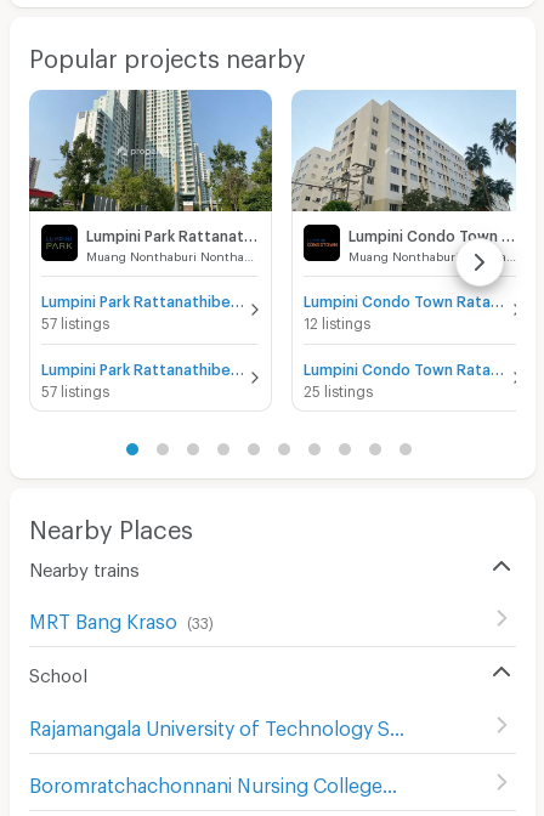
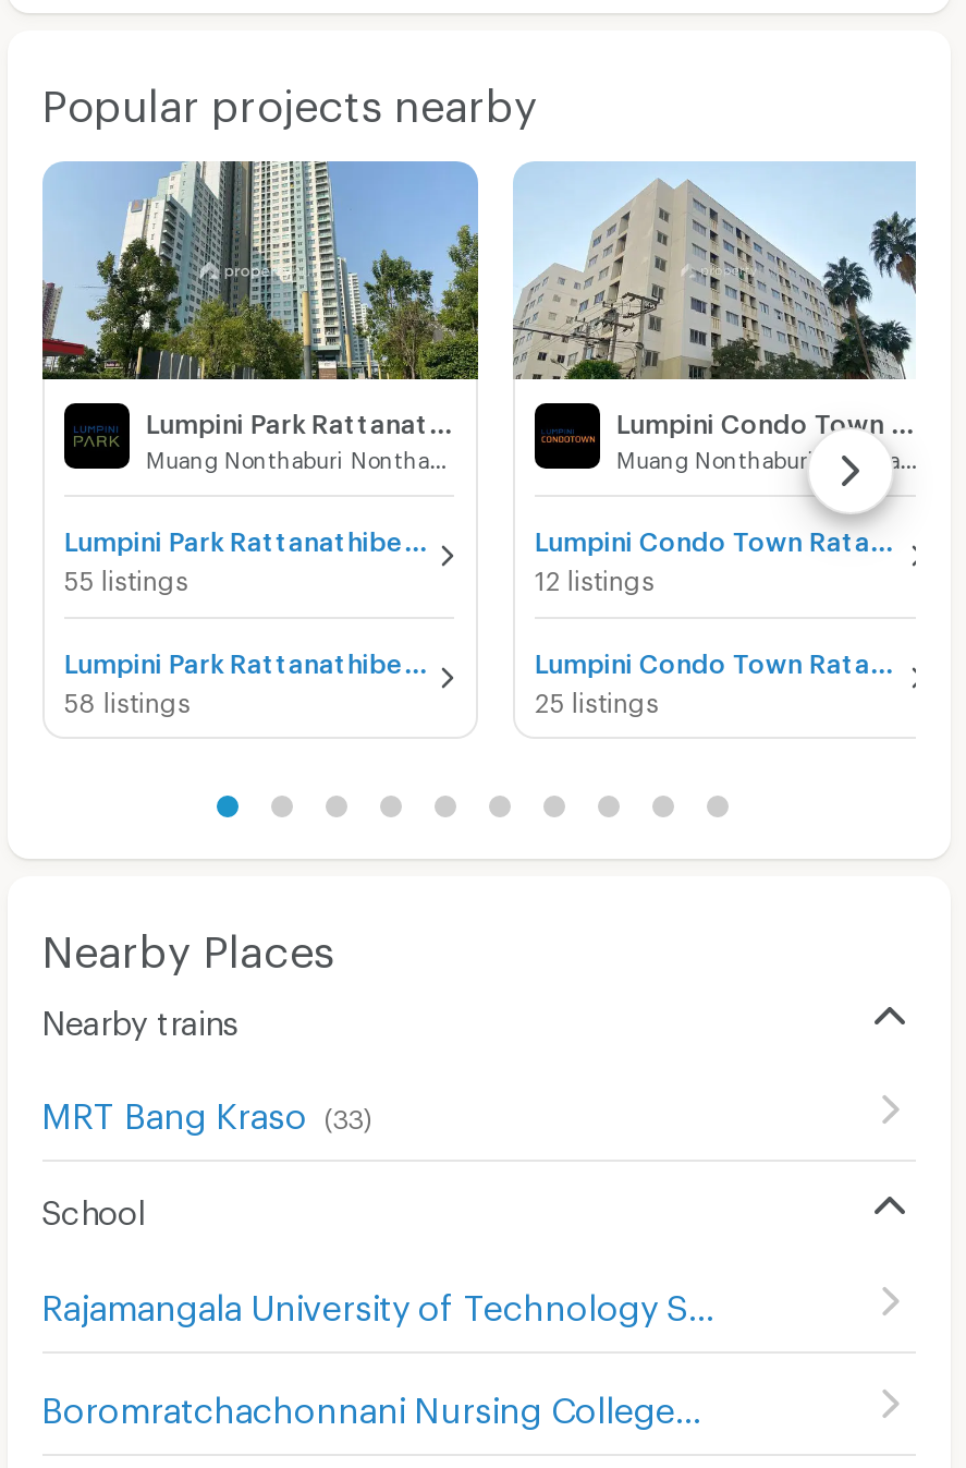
[41,315,109,327] 57 listings -> [64,565,188,587] 55 listings
[41,382,109,395] 57 listings -> [64,686,190,708] 58 listings

